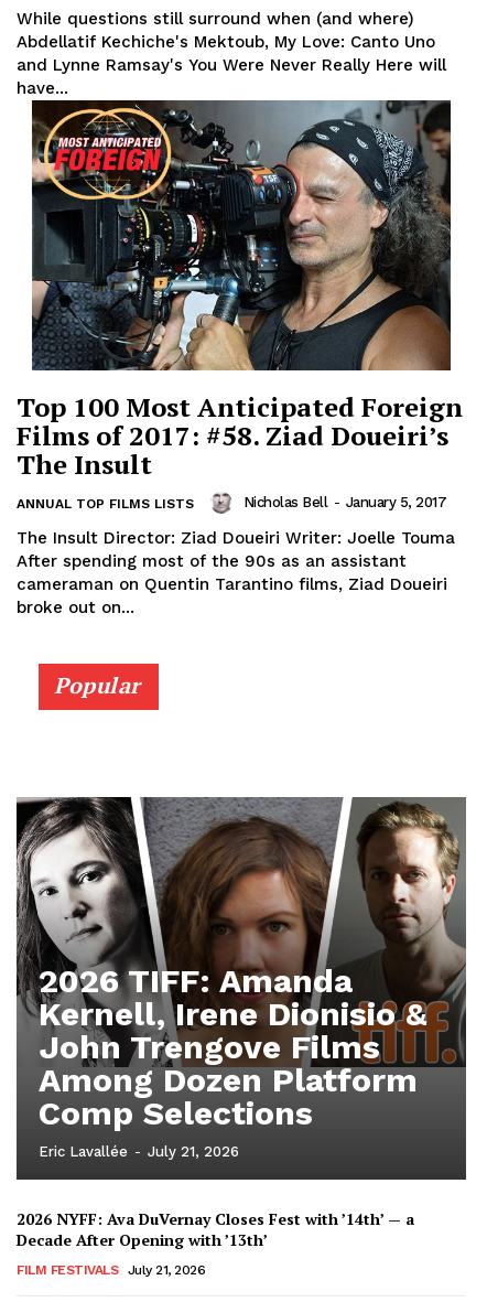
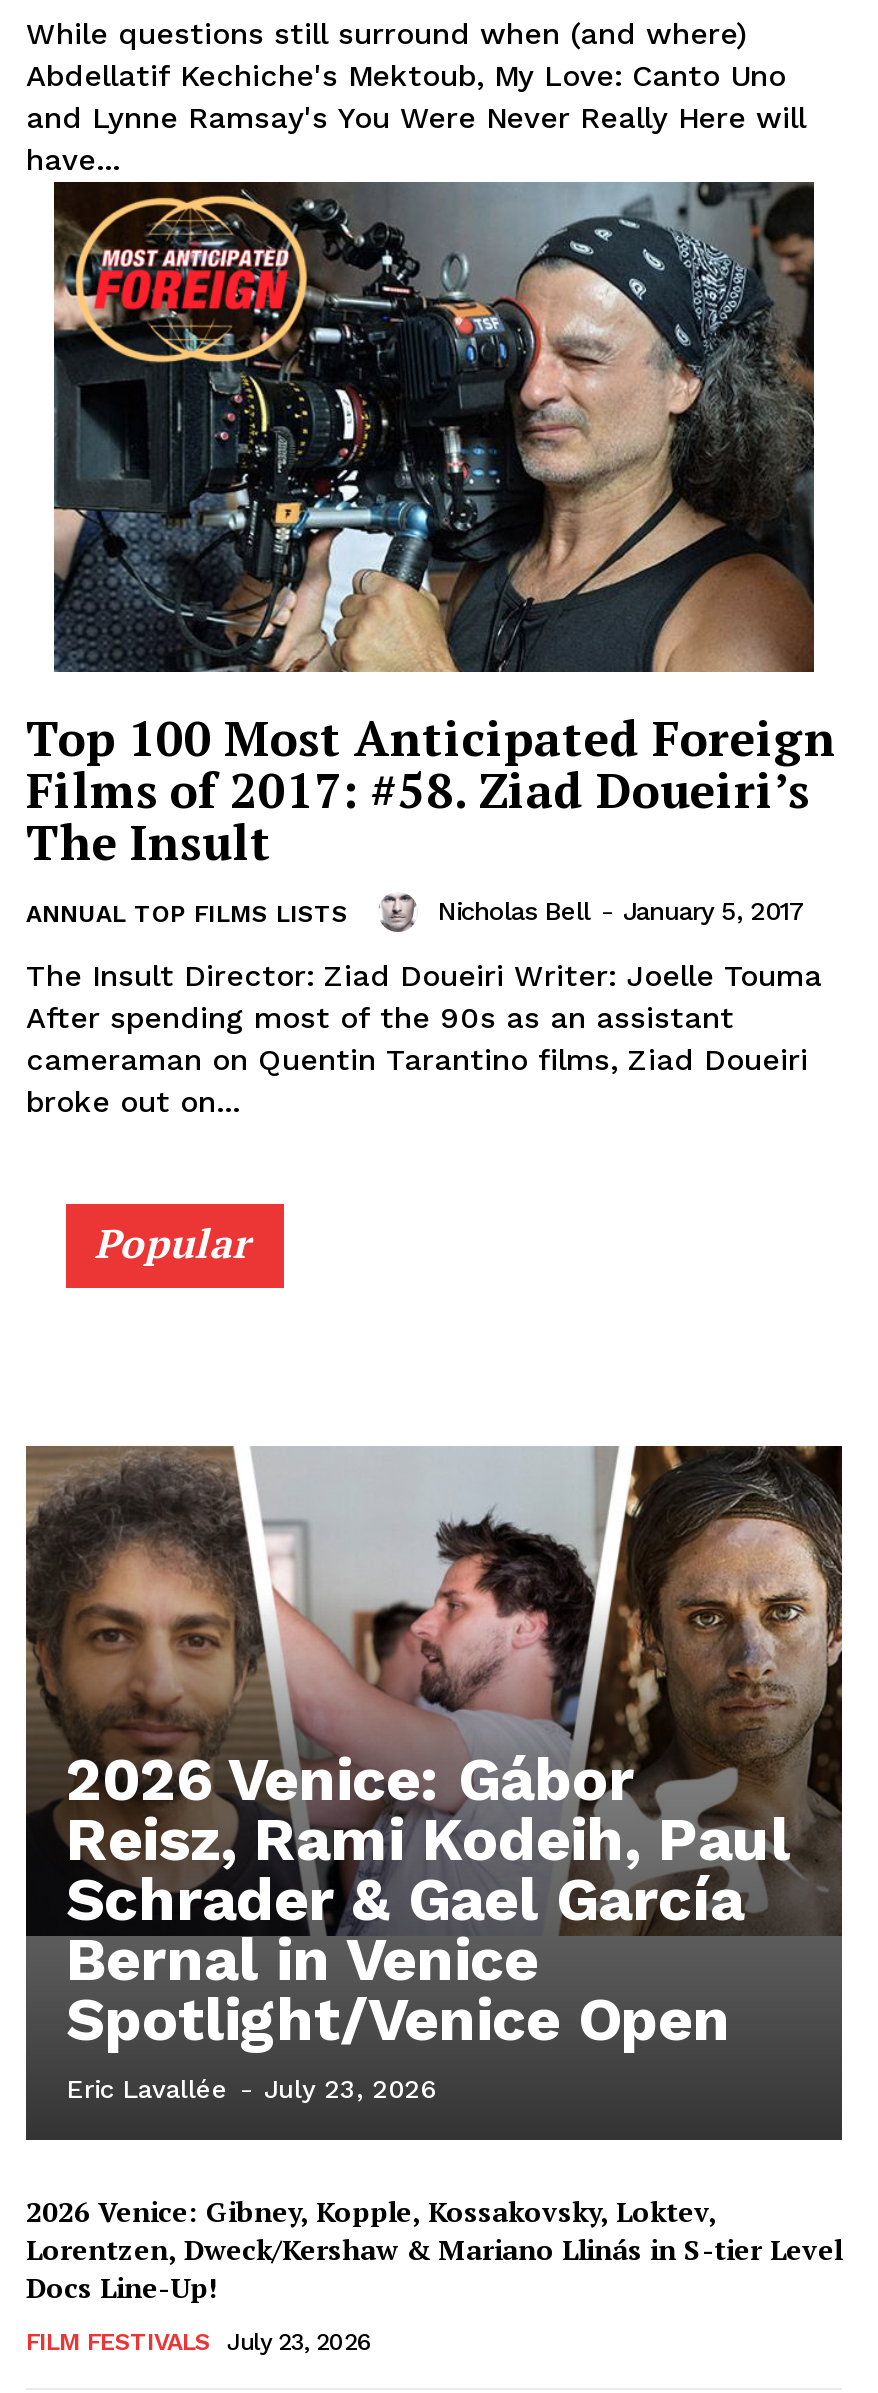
[15,796,467,1160] [image] | 2026 TIFF: Amanda | Kernell, Irene Dionisio & | John Trengove Films | Among Dozen Platform | Comp Selections | Eric Lavallée - July 21, 2026 -> [24,1444,844,2104] [image] | 2026 Venice: Gábor | Reisz, Rami Kodeih, Paul | Schrader & Gael García | Bernal in Venice | Spotlight/Venice Open | Eric Lavallée - July 23, 2026
[17,1208,414,1250] 2026 NYFF: Ava DuVernay Closes Fest with ’14th’ — a | Decade After Opening with ’13th’ -> [26,2192,842,2306] 2026 Venice: Gibney, Kopple, Kossakovsky, Loktev, | Lorentzen, Dweck/Kershaw & Mariano Llinás in S-tier Level | Docs Line-Up!
[17,1262,205,1278] FILM FESTIVALS July 21, 2026 -> [26,2328,372,2356] FILM FESTIVALS July 23, 2026

